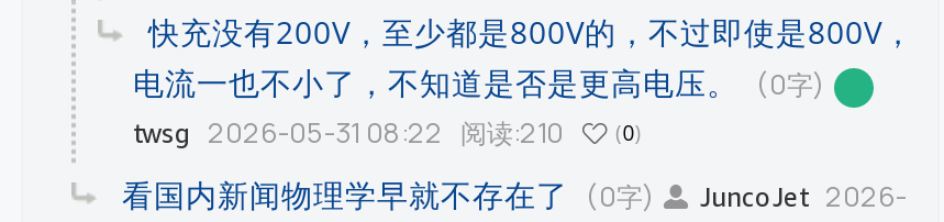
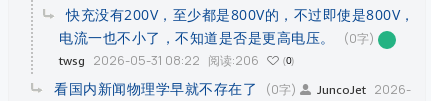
[133,114,635,152] twsg 2026-05-31 08:22 阅读:210 0 -> [59,52,291,69] twsg 2026-05-31 08:22 阅读:206 0

